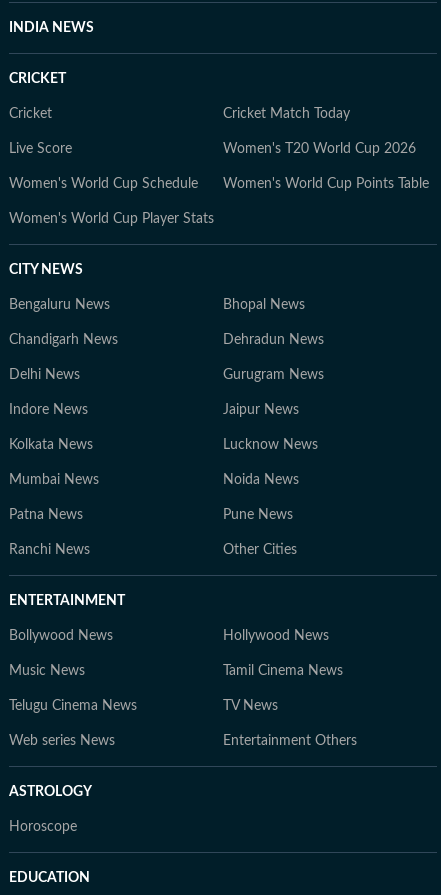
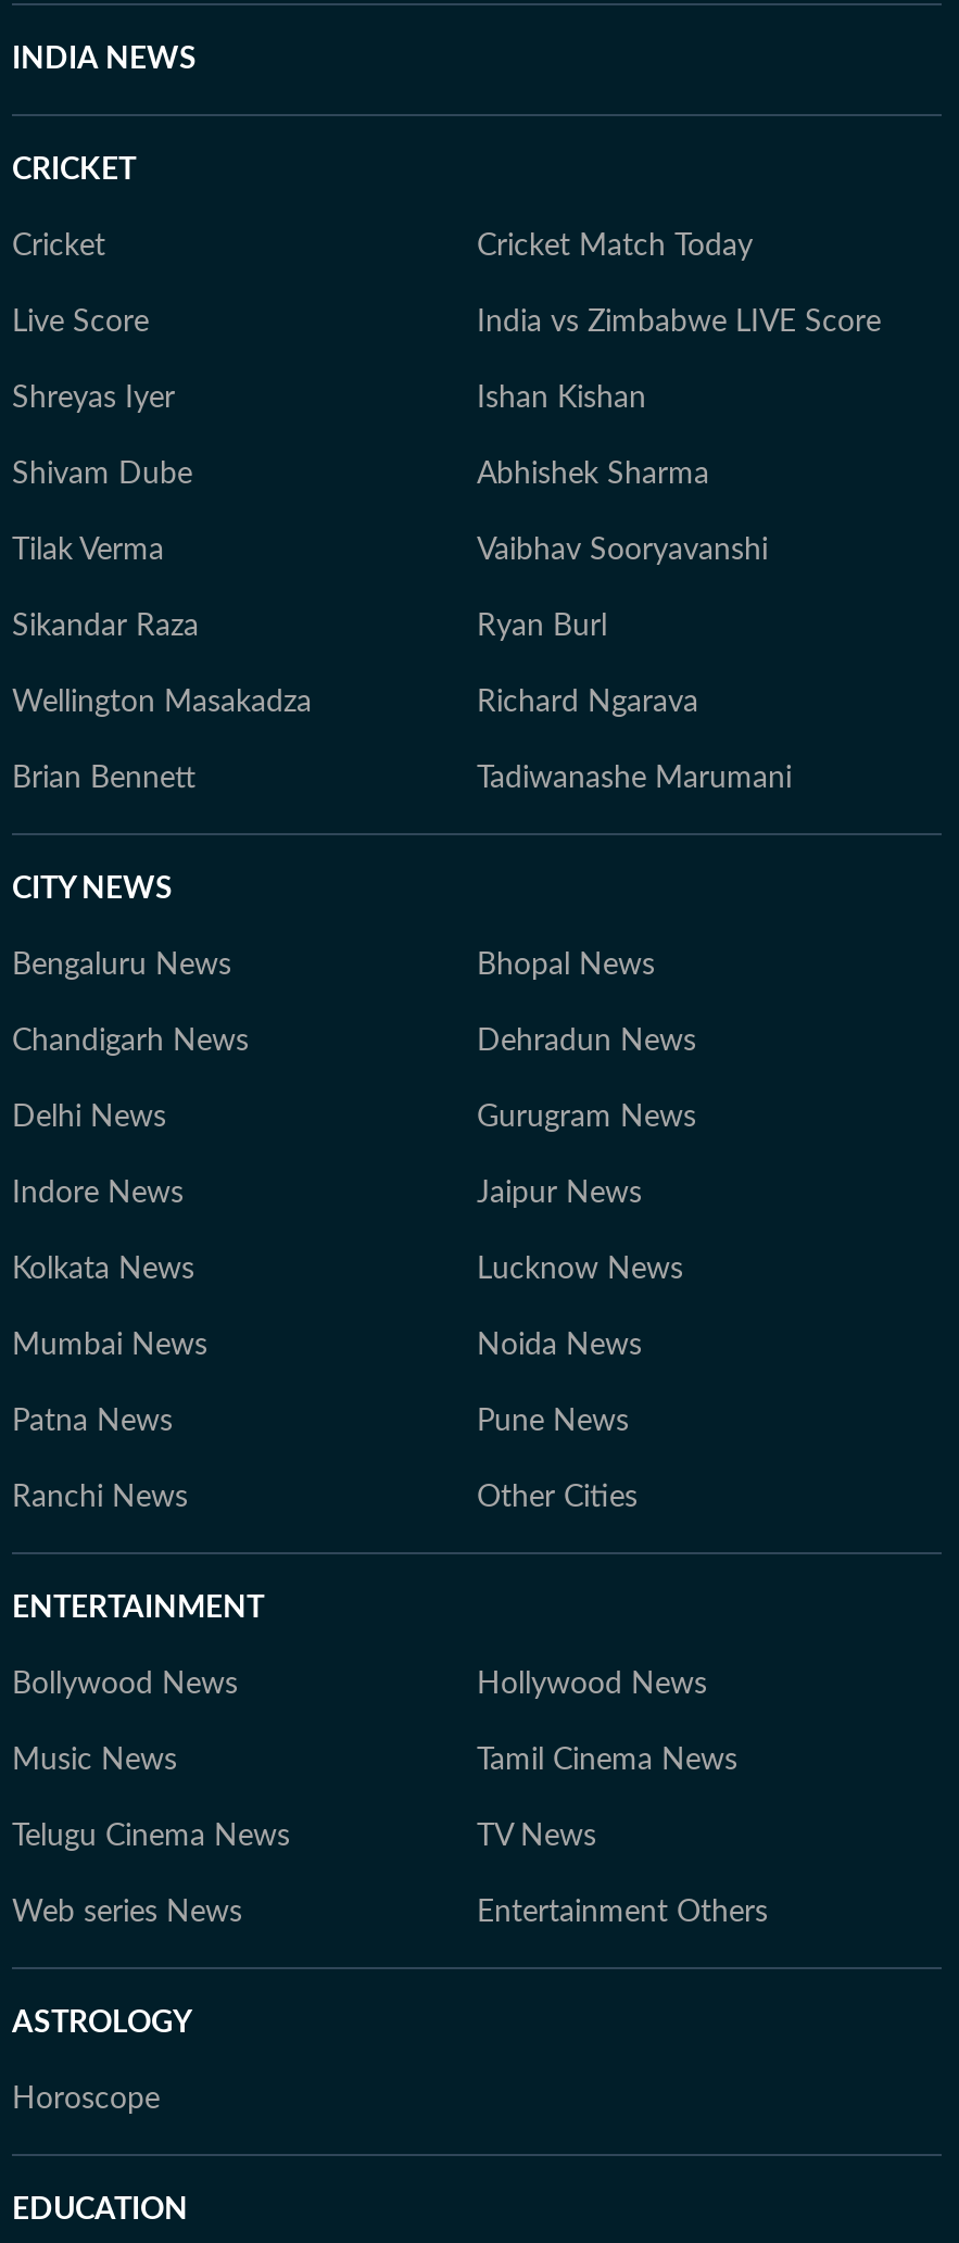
[9,142,429,226] Women's T20 World Cup 2026 | Women's World Cup Schedule | Women's World Cup Points Table | Women's World Cup Player Stats -> [12,307,881,794] India vs Zimbabwe LIVE Score | Shreyas Iyer | Ishan Kishan | Shivam Dube | Abhishek Sharma | Tilak Verma | Vaibhav Sooryavanshi | Sikandar Raza | Ryan Burl | Wellington Masakadza | Richard Ngarava | Brian Bennett | Tadiwanashe Marumani

